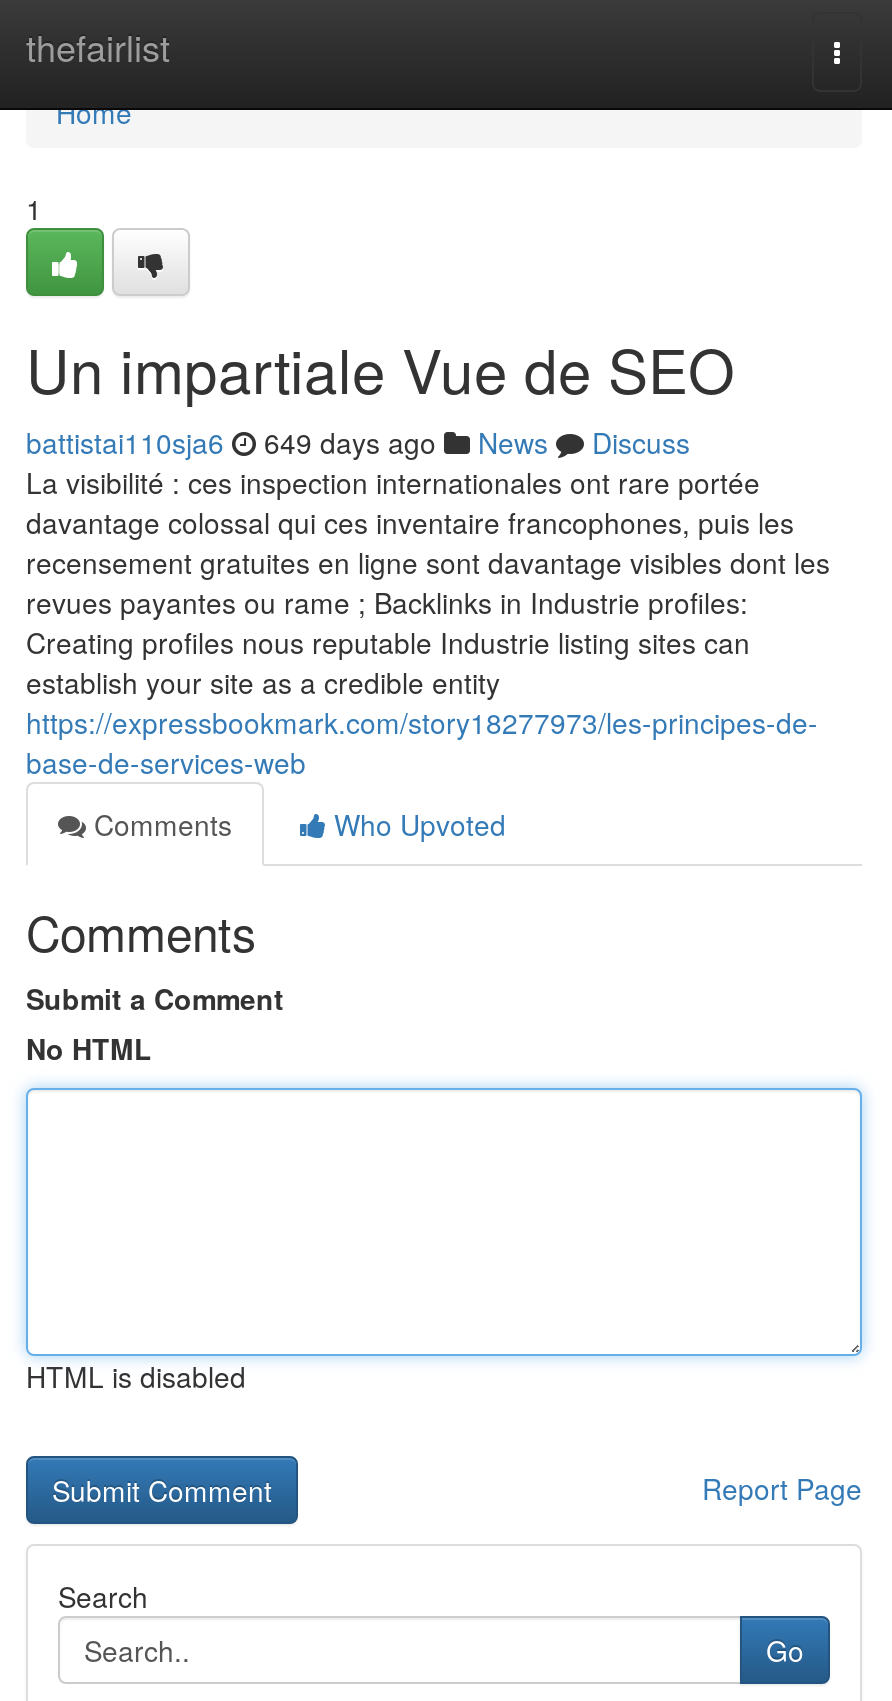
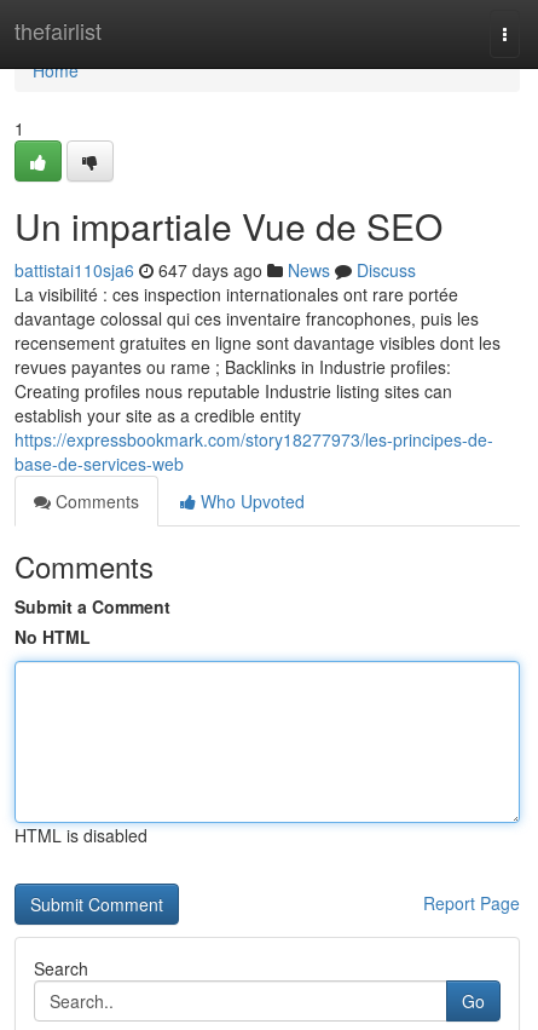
[26,422,690,462] battistai110sja6 649 days ago News Discuss -> [15,258,416,282] battistai110sja6 647 days ago News Discuss

